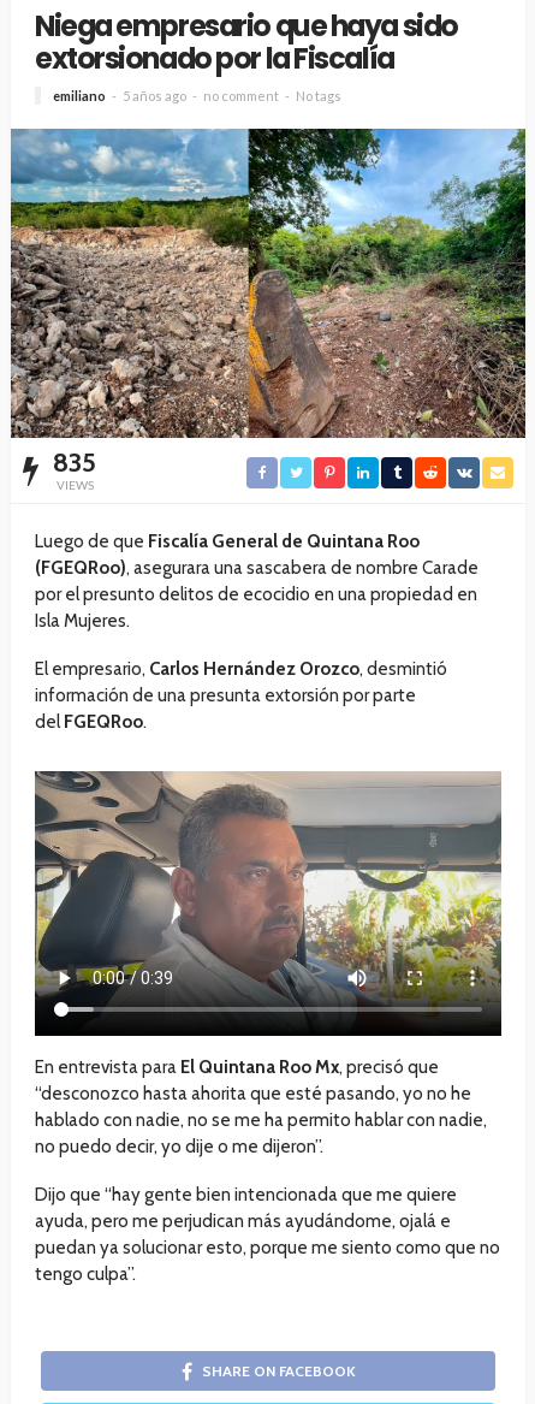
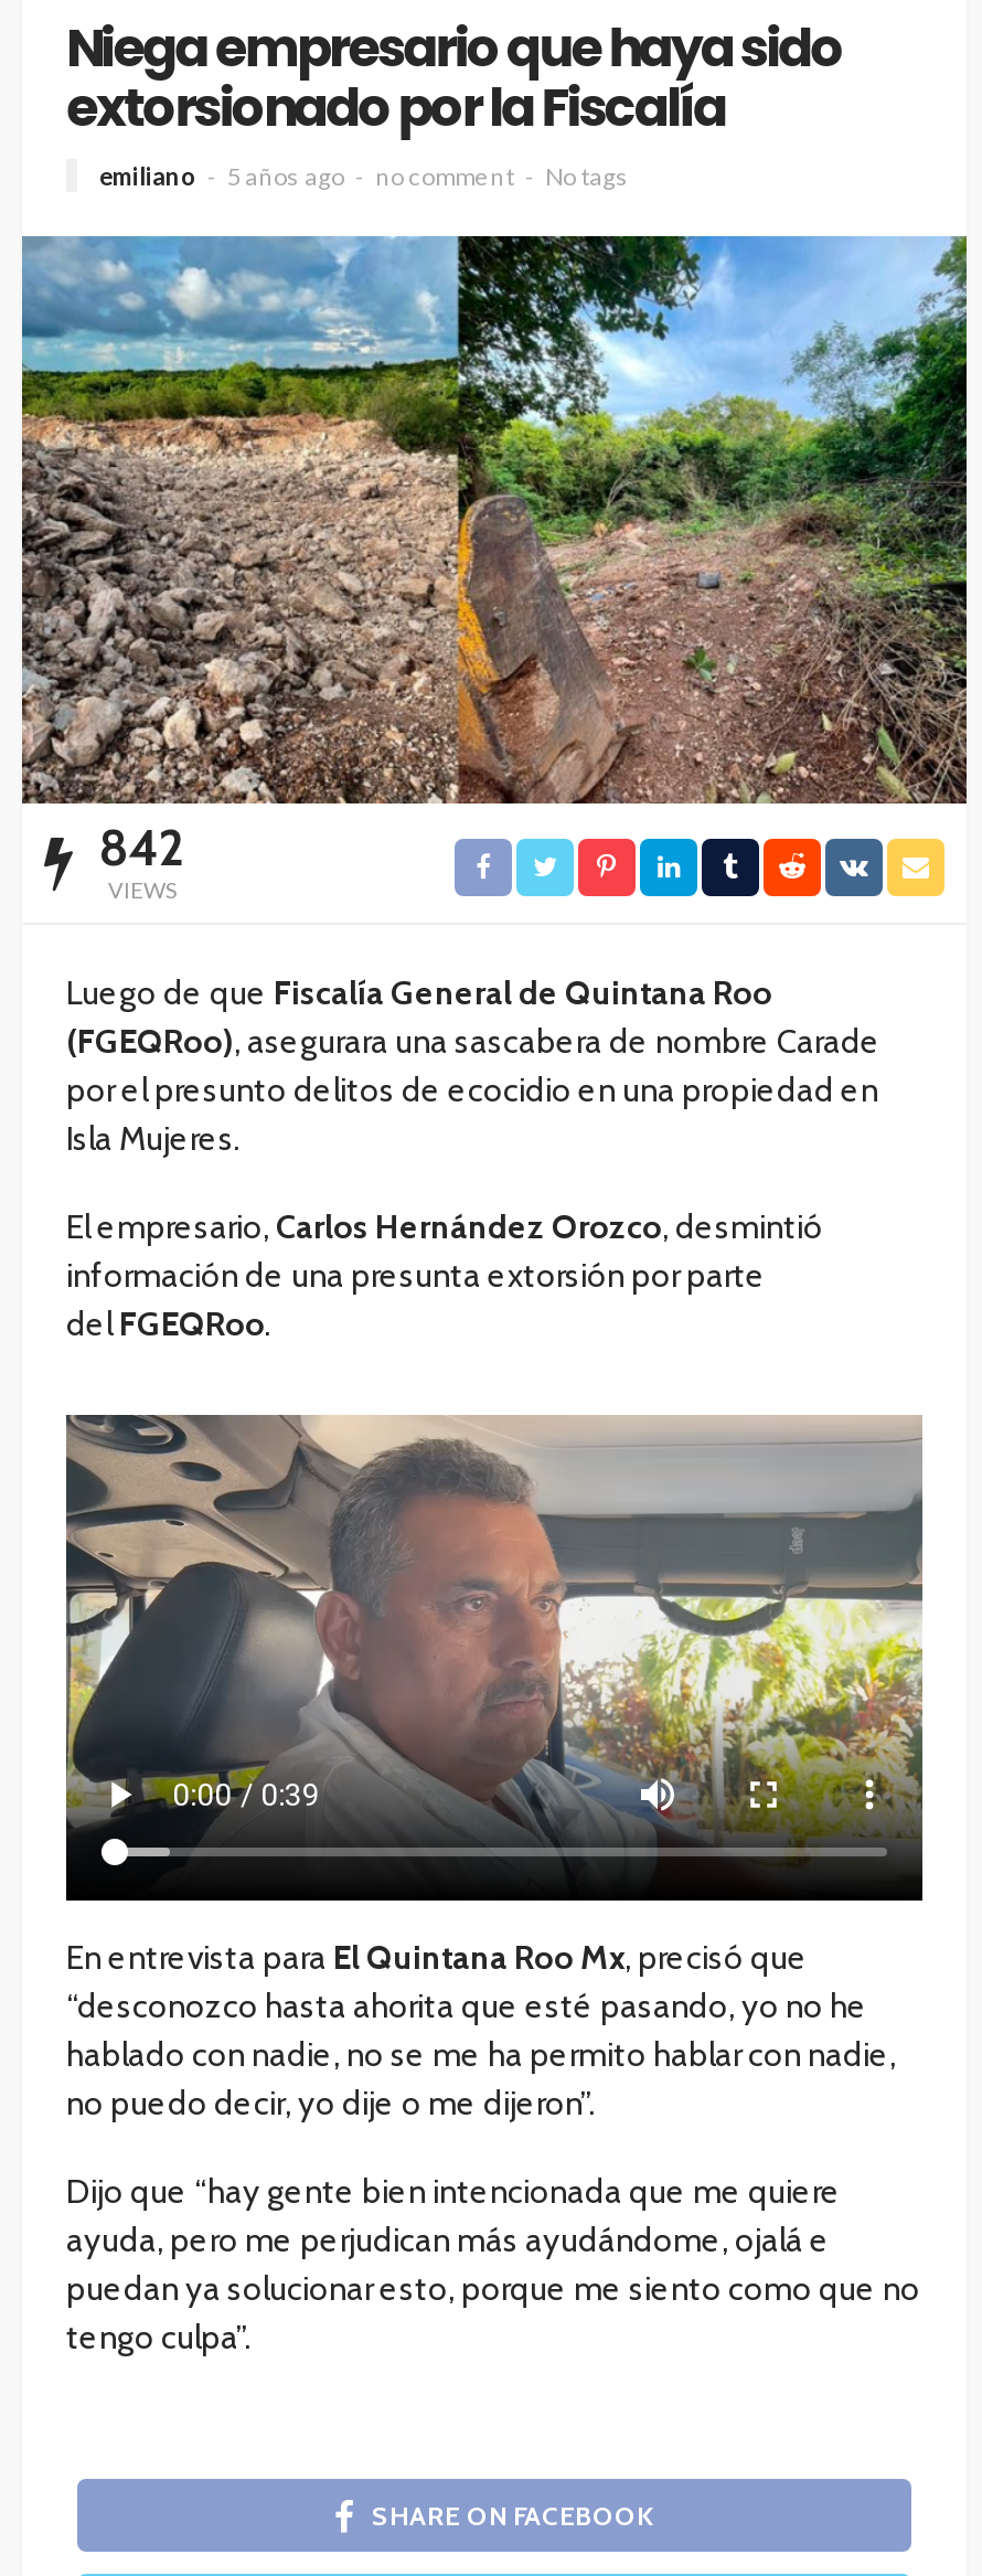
[53,447,96,479] 835 -> [99,819,185,879] 842

